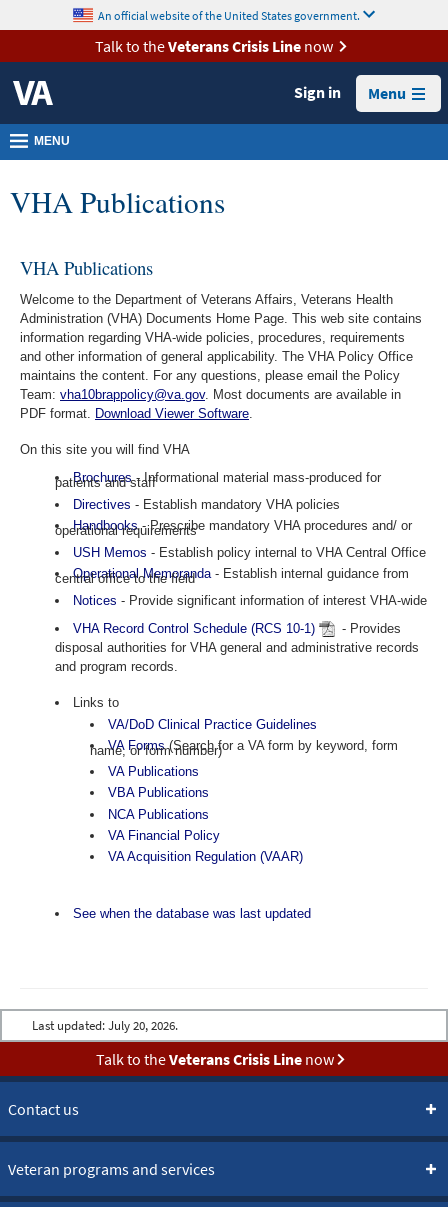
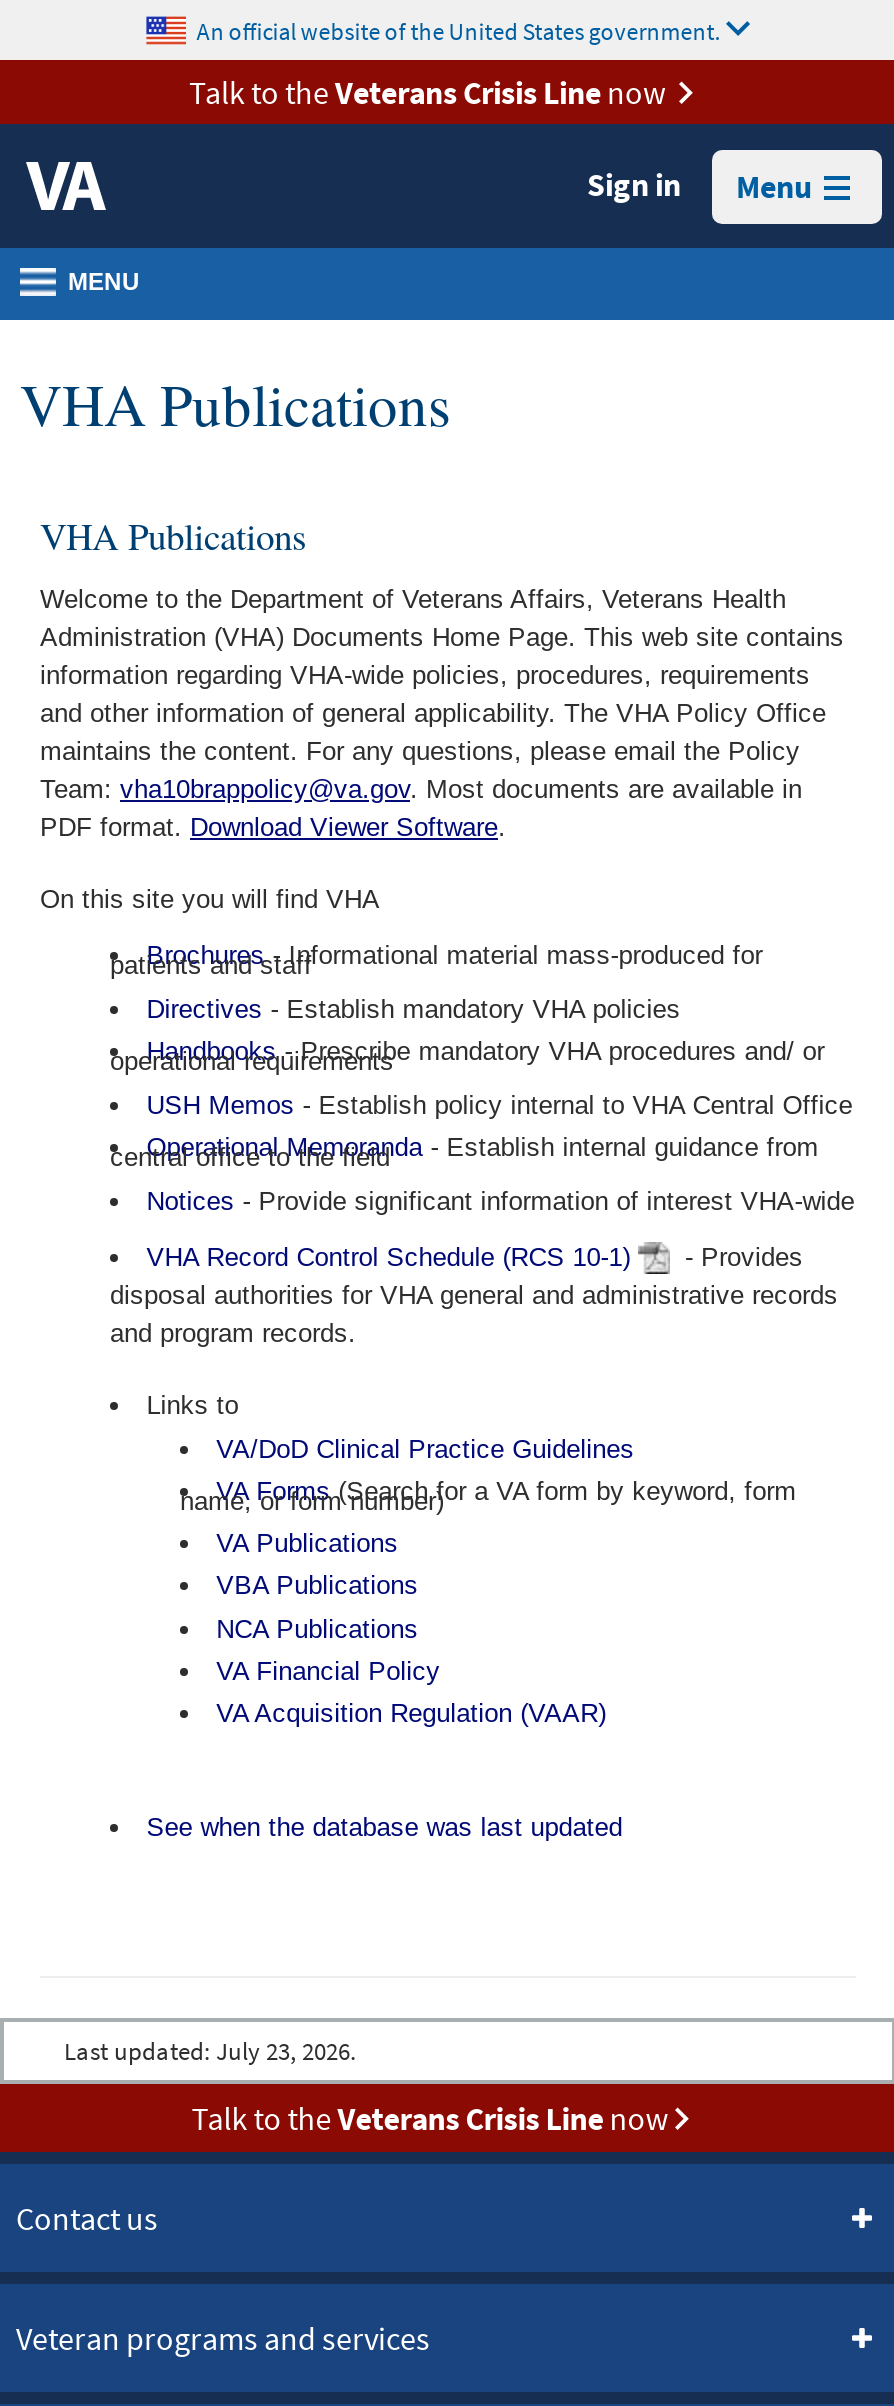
[32,1018,178,1033] Last updated: July 20, 2026. -> [64,2036,356,2066] Last updated: July 23, 2026.

